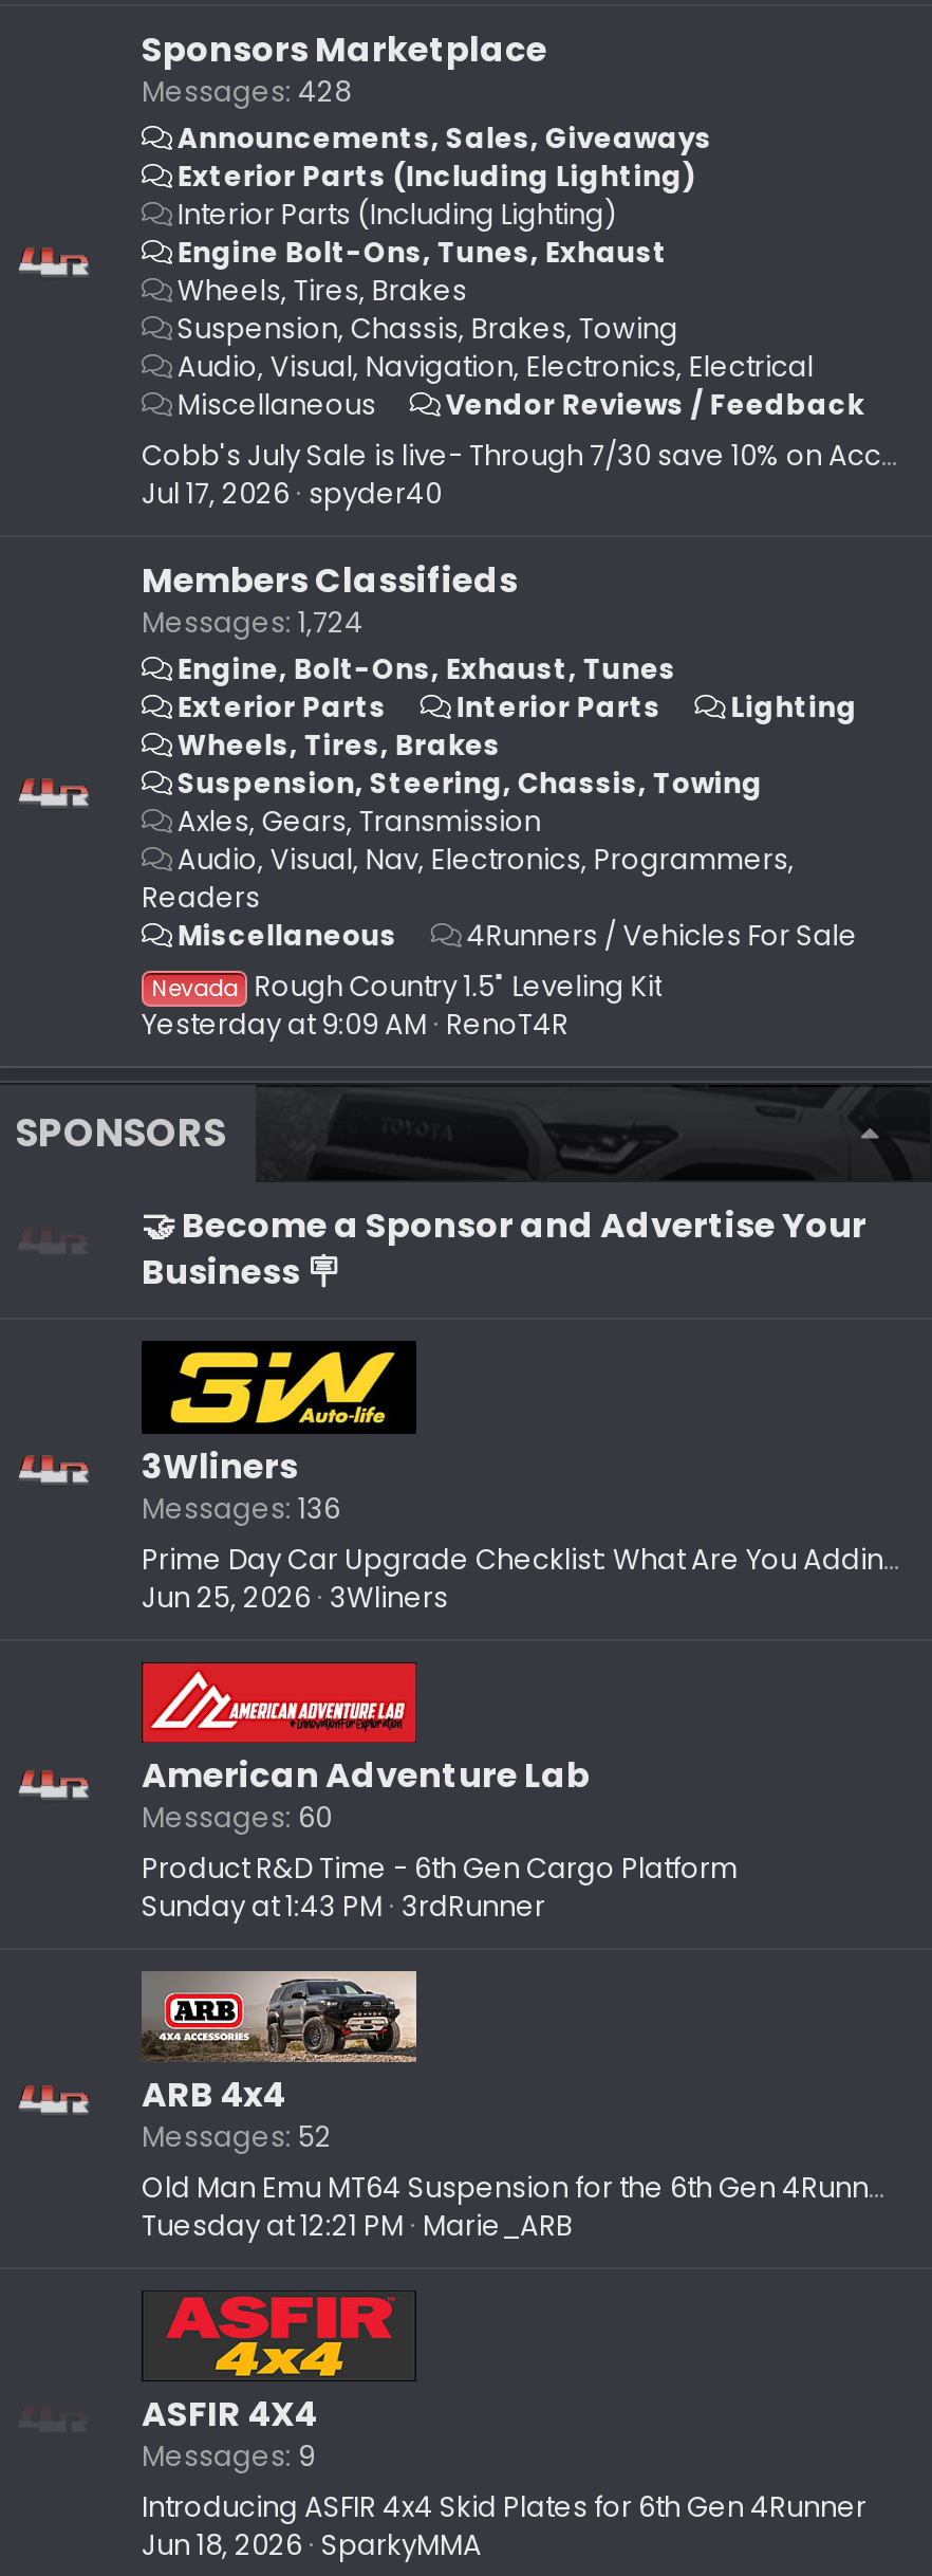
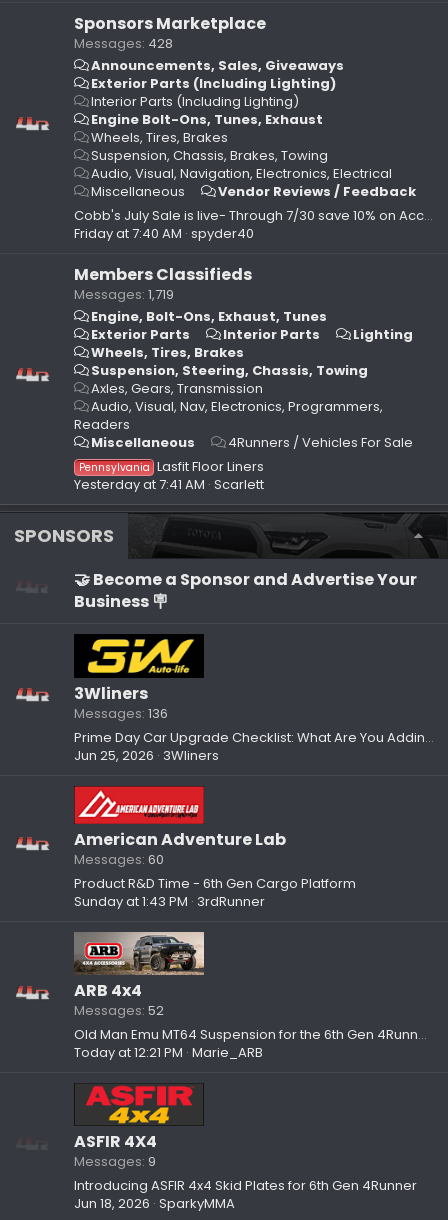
[142,474,442,514] Jul 17, 2026 spyder40 -> [74,224,254,243] Friday at 7:40 AM spyder40
[142,603,364,643] Messages 1,724 -> [74,285,174,304] Messages 1,719
[142,966,662,1045] Nevada Rough Country 1.5" Leveling Kit | Yesterday at 9:09 AM RenoT4R -> [74,457,264,494] Pennsylvania Lasfit Floor Liners | Yesterday at 7:41 AM Scarlett
[142,2207,573,2247] Tuesday at 12:21 PM Marie_ARB -> [74,1043,263,1062] Today at 12:21 PM Marie_ARB

